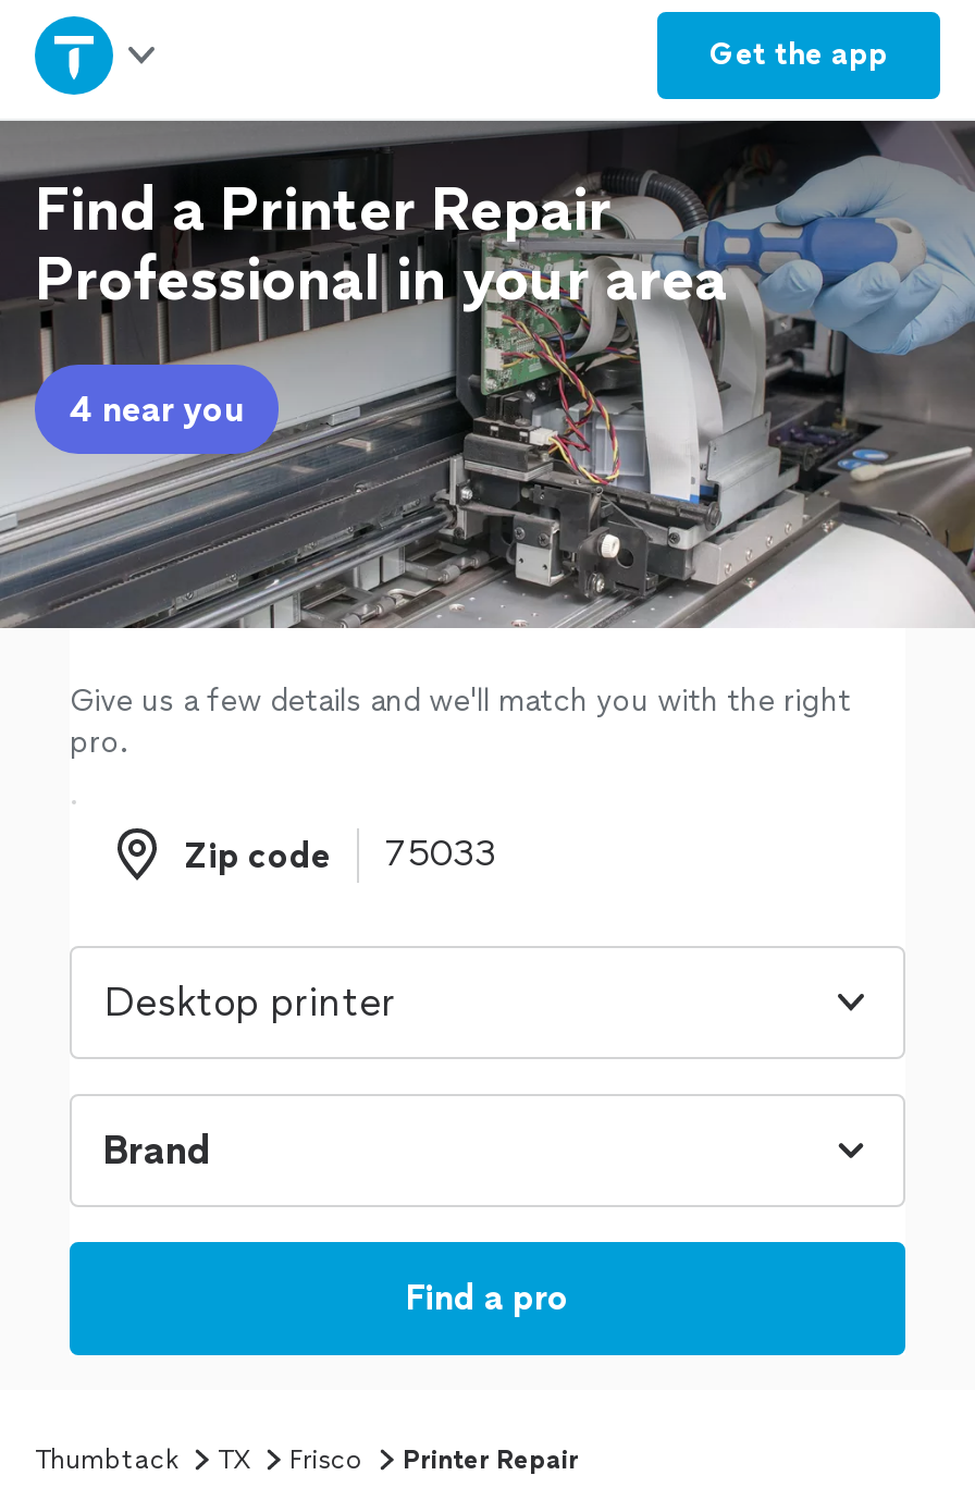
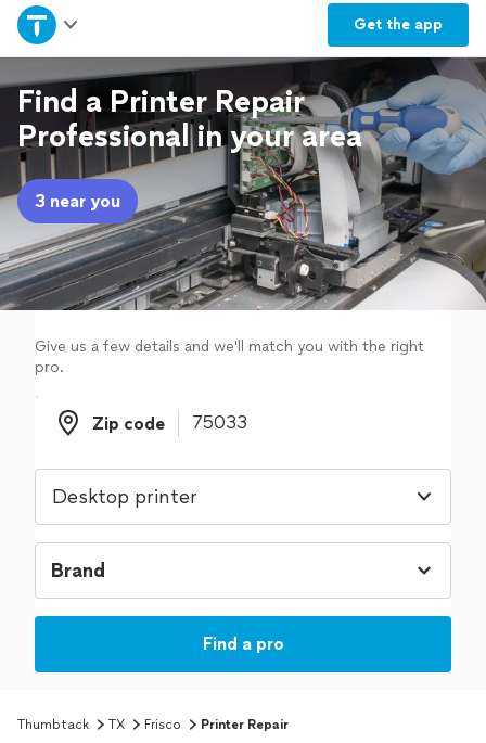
[70,389,244,430] 4 near you -> [35,191,120,212] 3 near you

